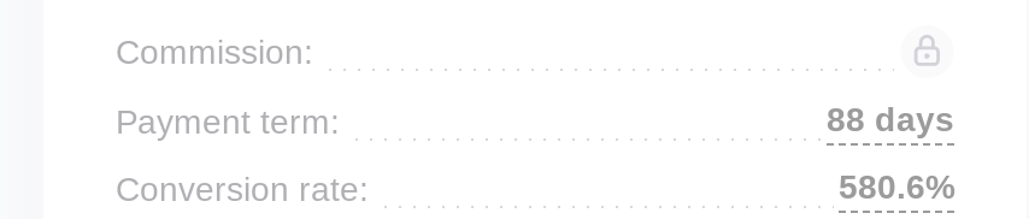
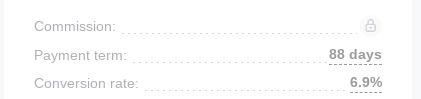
[839,167,954,206] 580.6% -> [350,74,382,90] 6.9%

